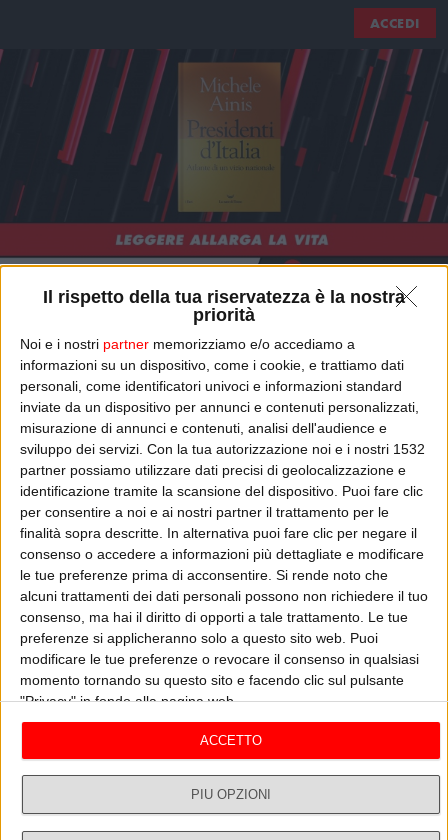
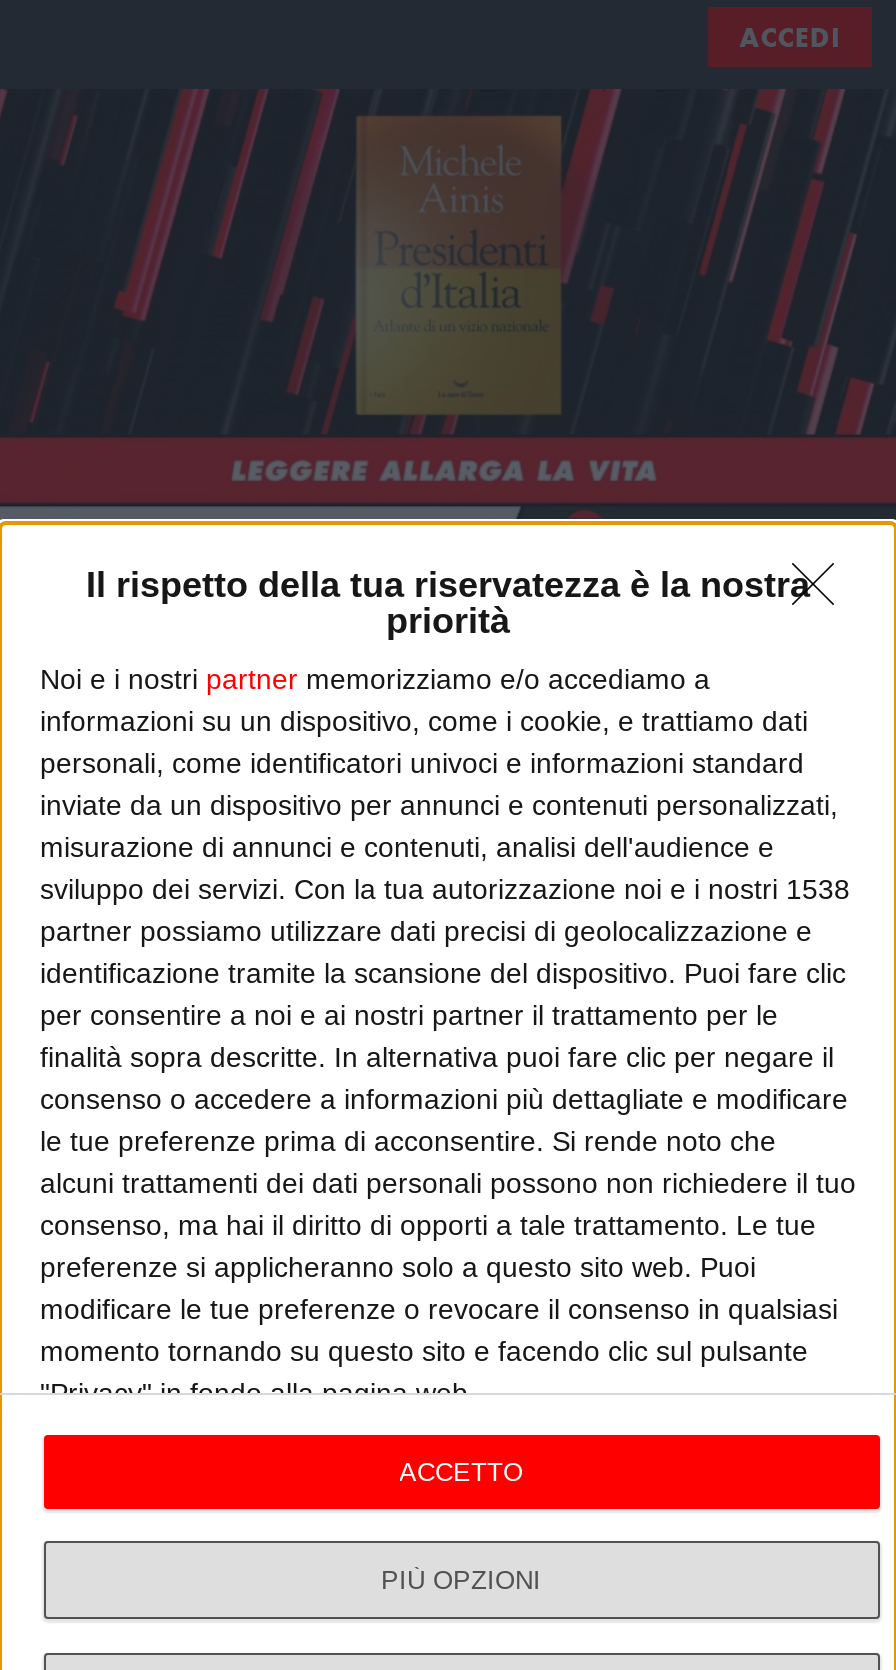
[20,441,425,457] sviluppo dei servizi. Con la tua autorizzazione noi e i nostri 1532 -> [40,873,850,905] sviluppo dei servizi. Con la tua autorizzazione noi e i nostri 1538

